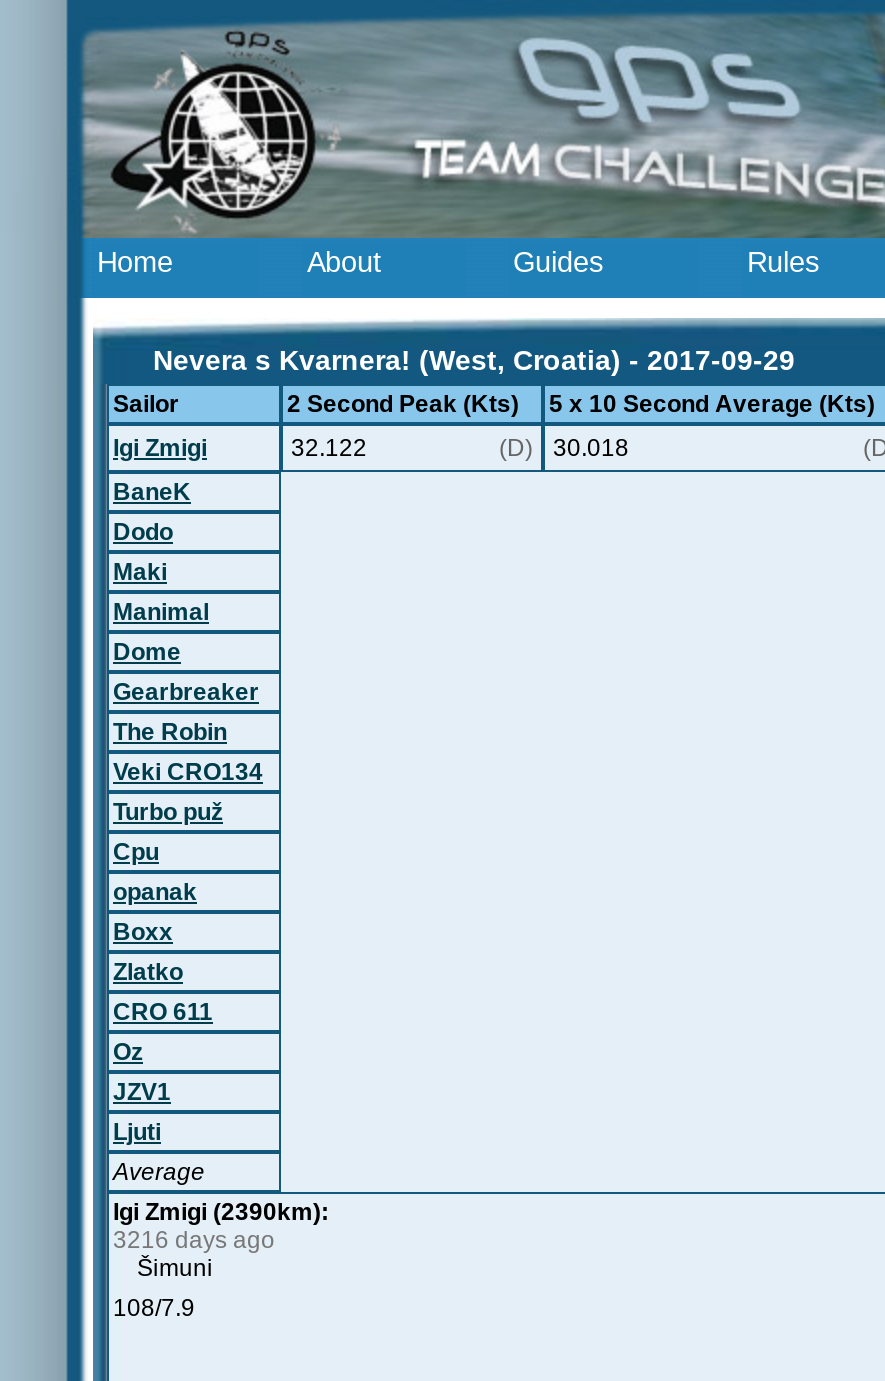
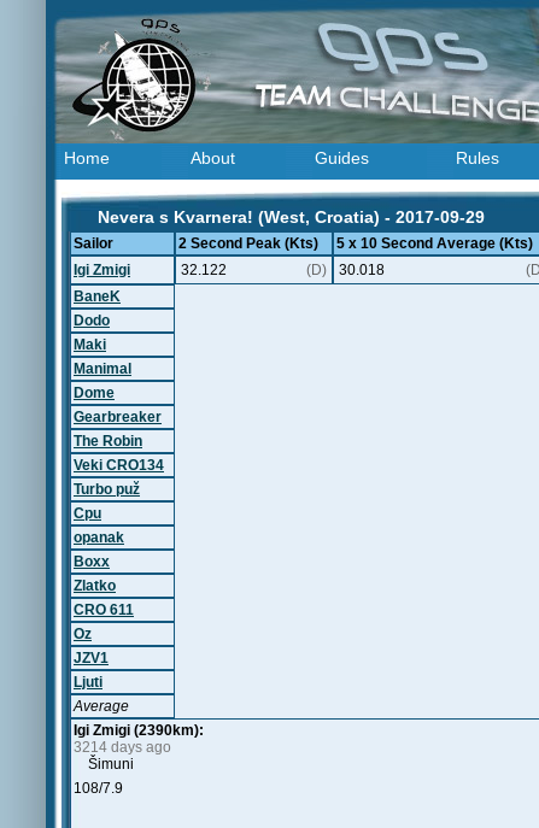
[113,1226,275,1254] 3216 days ago -> [74,739,171,756] 3214 days ago

